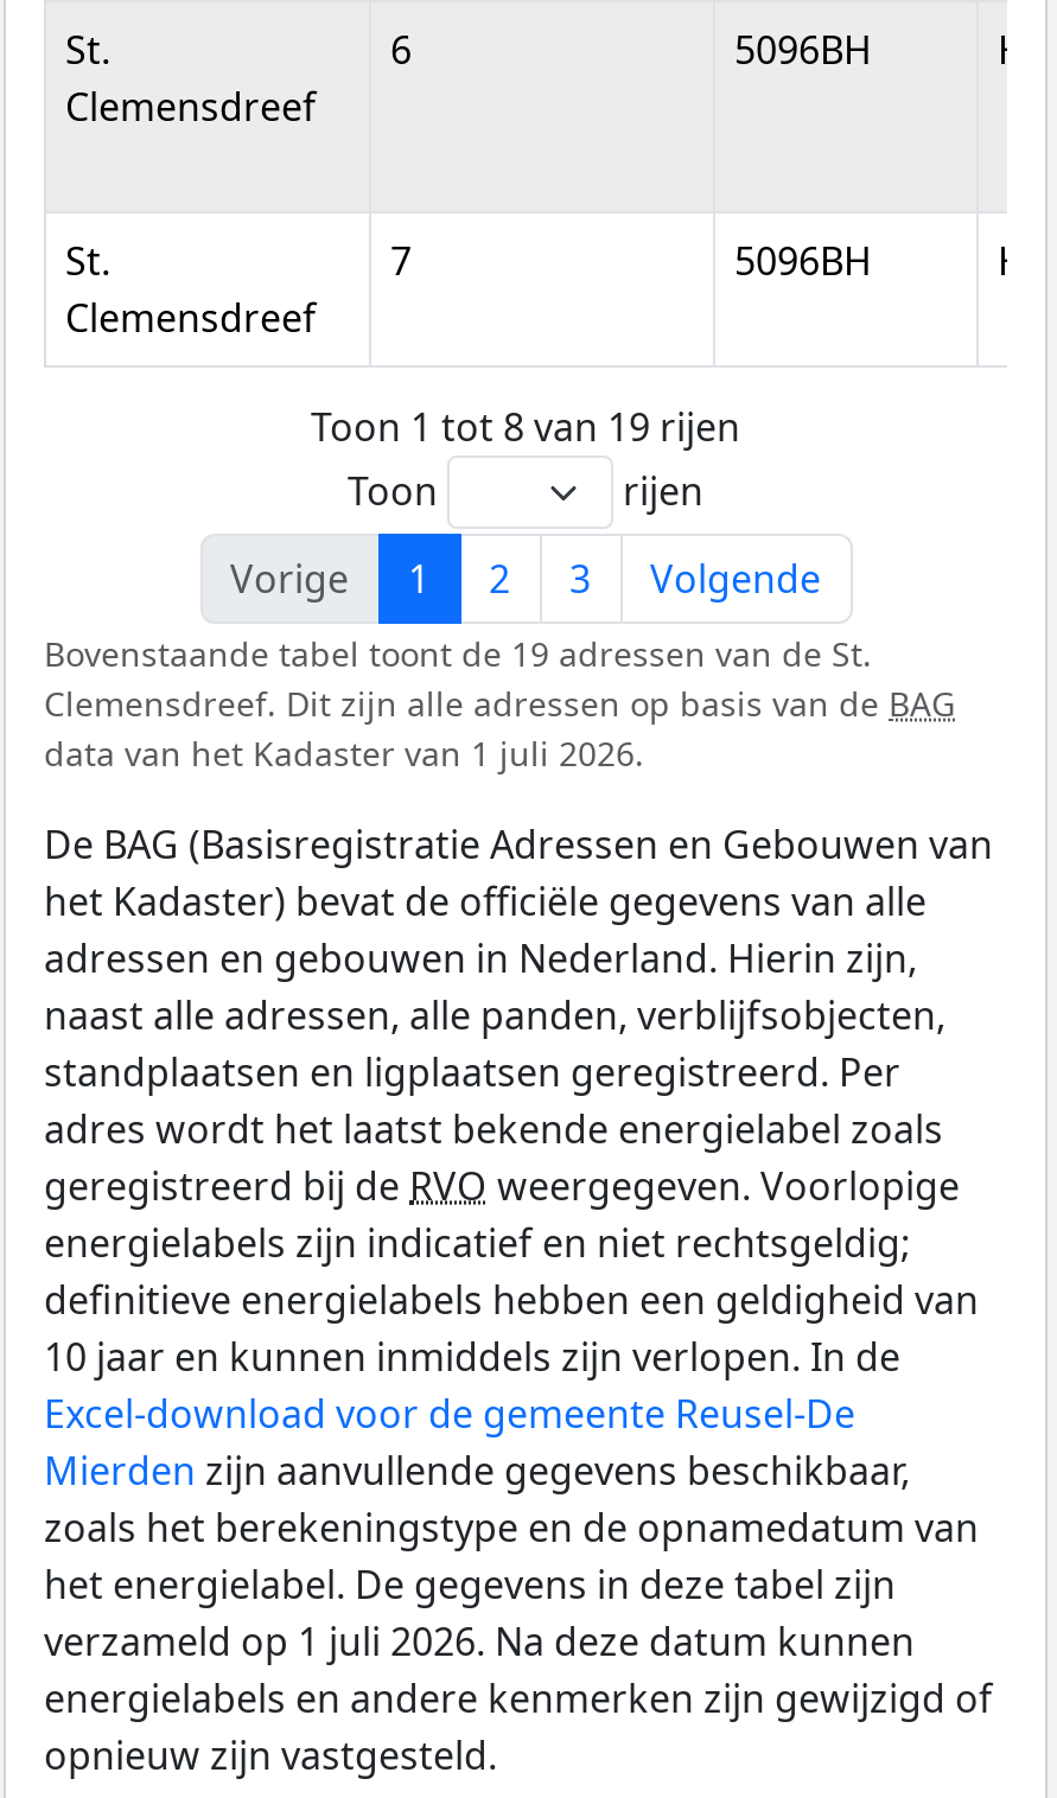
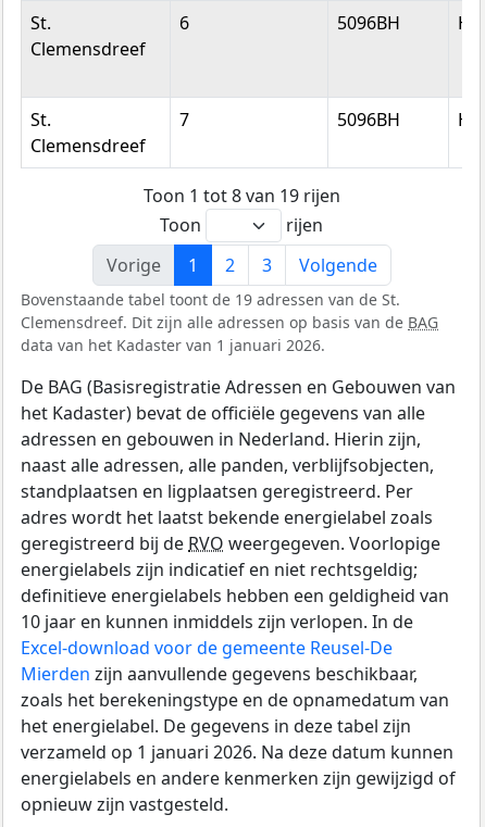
[44,731,644,776] data van het Kadaster van 1 juli 2026. -> [21,335,325,356] data van het Kadaster van 1 januari 2026.
[44,1616,915,1668] verzameld op 1 juli 2026. Na deze datum kunnen -> [21,740,453,764] verzameld op 1 januari 2026. Na deze datum kunnen

